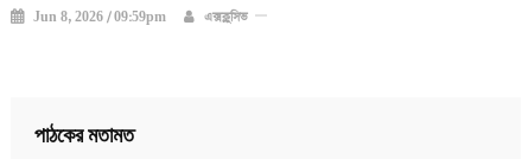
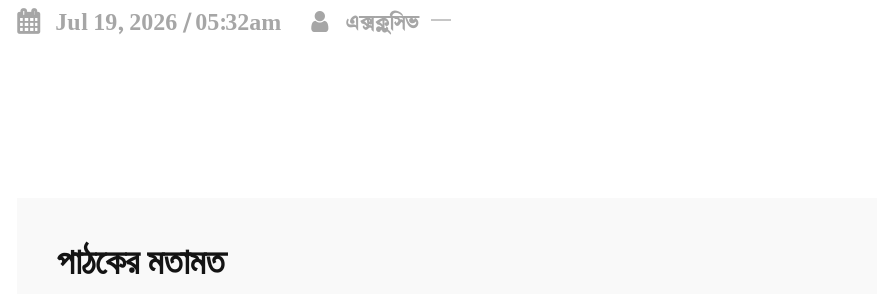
[33,9,166,26] Jun 8, 2026 / 09:59pm -> [55,9,281,37] Jul 19, 2026 / 05:32am

